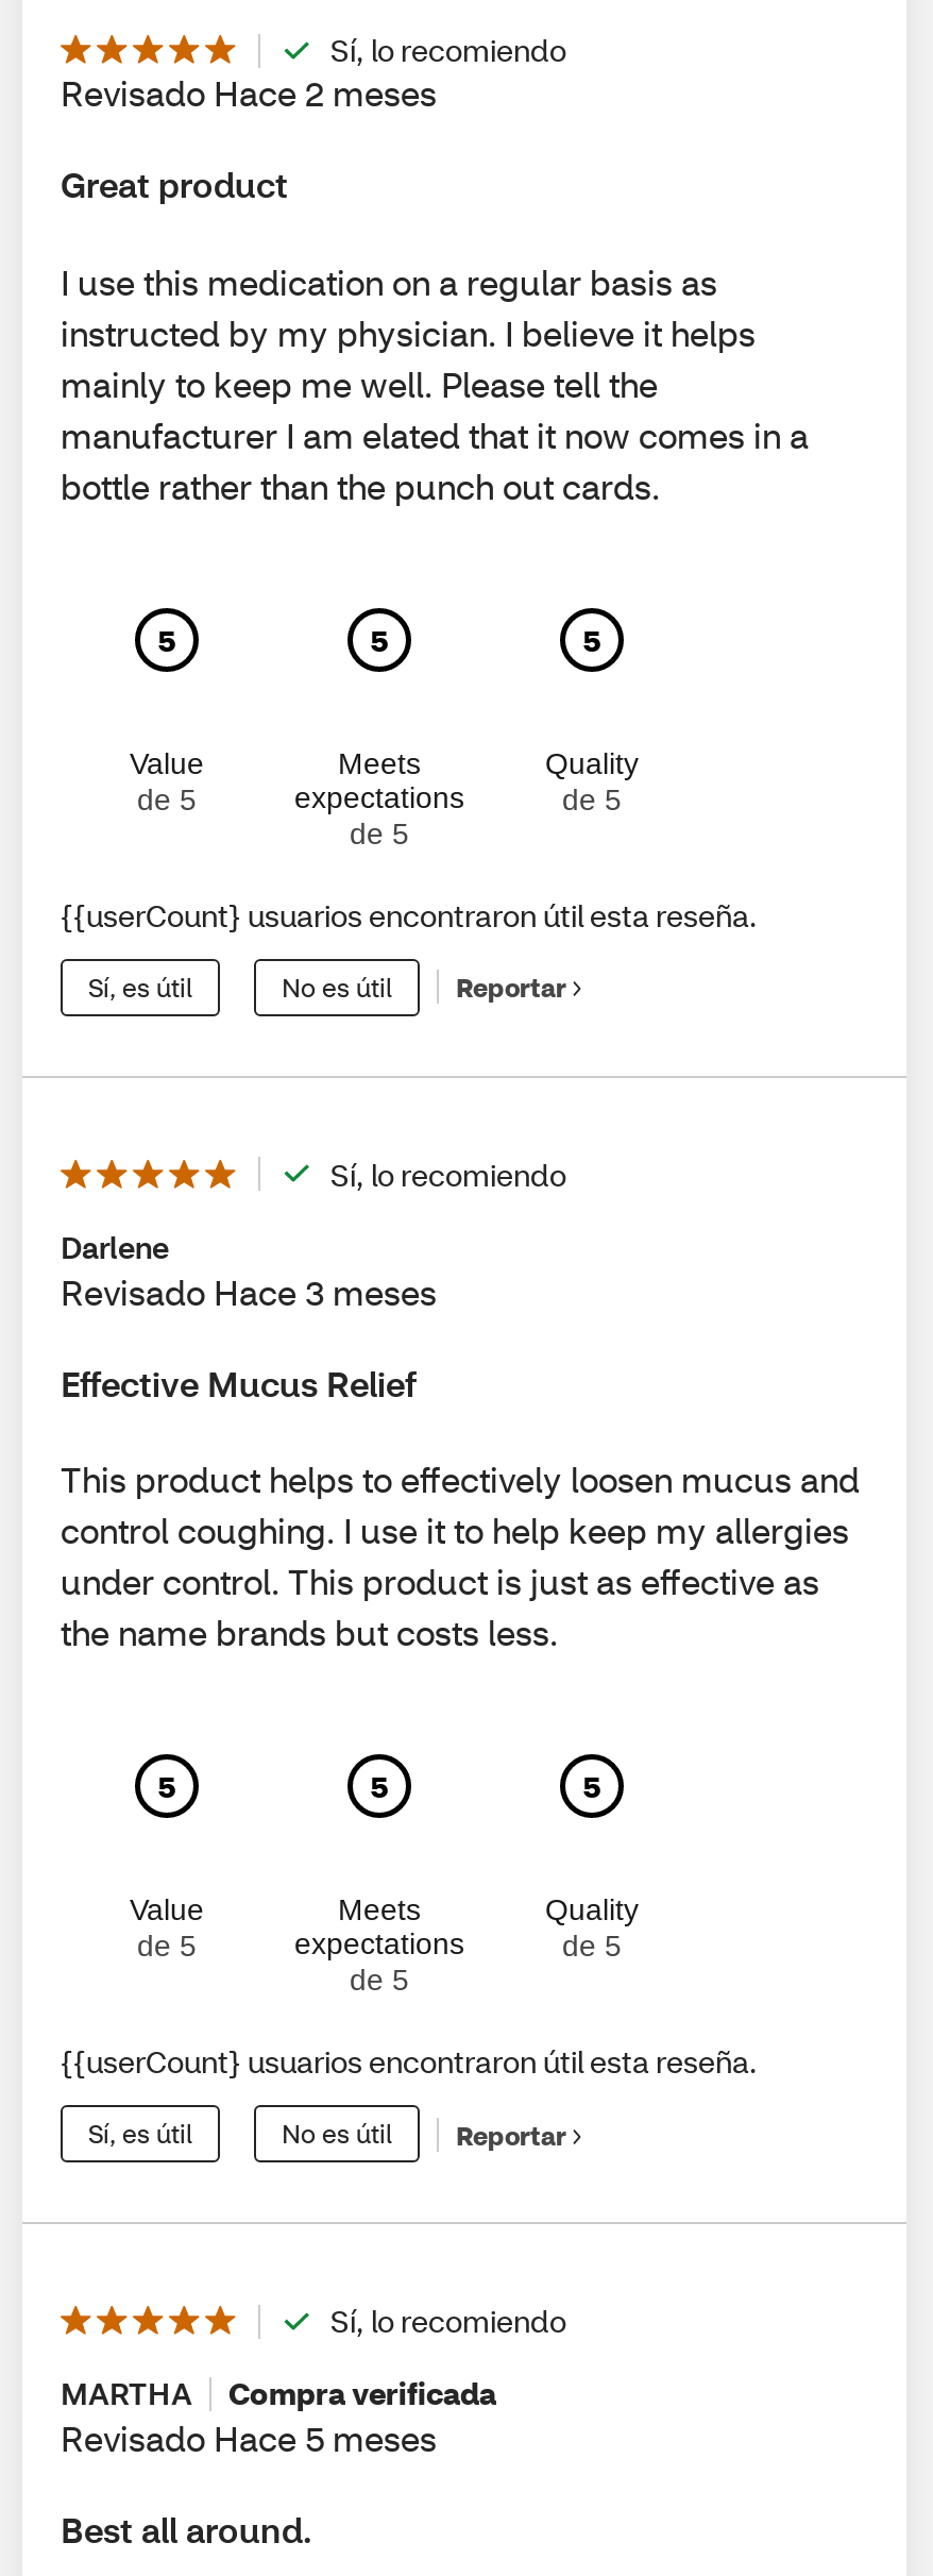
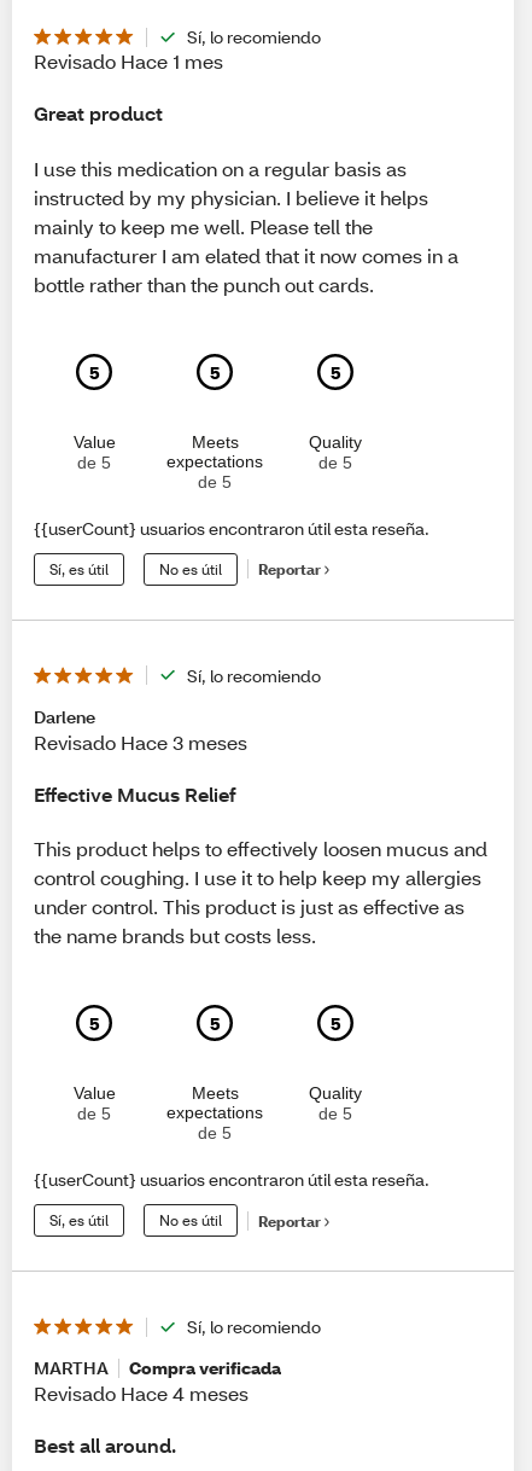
[61,70,437,115] Revisado Hace 2 meses -> [34,48,223,74] Revisado Hace 1 mes
[61,2416,437,2460] Revisado Hace 5 meses -> [34,1381,249,1406] Revisado Hace 4 meses

